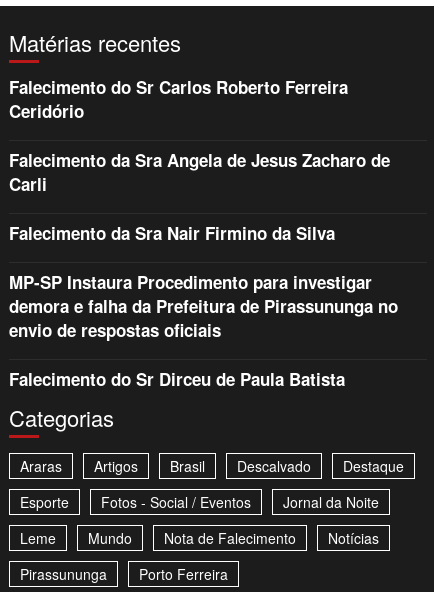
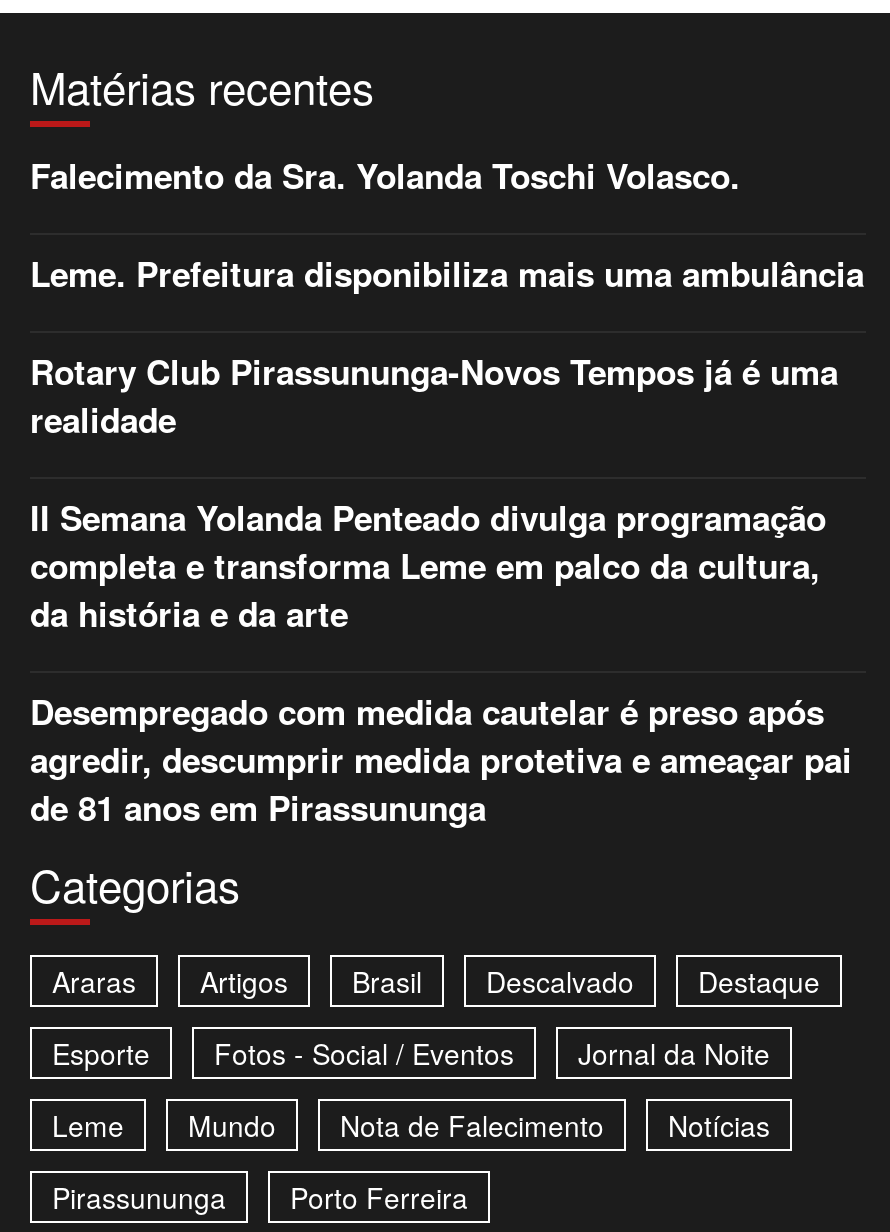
[9,75,348,123] Falecimento do Sr Carlos Roberto Ferreira | Ceridório -> [30,152,740,200] Falecimento da Sra. Yolanda Toschi Volasco.
[9,148,390,196] Falecimento da Sra Angela de Jesus Zacharo de | Carli -> [30,250,864,298] Leme. Prefeitura disponibiliza mais uma ambulância
[9,221,335,245] Falecimento da Sra Nair Firmino da Silva -> [30,348,838,444] Rotary Club Pirassununga-Novos Tempos já é uma | realidade
[9,270,398,342] MP-SP Instaura Procedimento para investigar | demora e falha da Prefeitura de Pirassununga no | envio de respostas oficiais -> [30,494,826,638] II Semana Yolanda Penteado divulga programação | completa e transforma Leme em palco da cultura, | da história e da arte
[9,367,345,391] Falecimento do Sr Dirceu de Paula Batista -> [30,688,852,832] Desempregado com medida cautelar é preso após | agredir, descumprir medida protetiva e ameaçar pai | de 81 anos em Pirassununga

